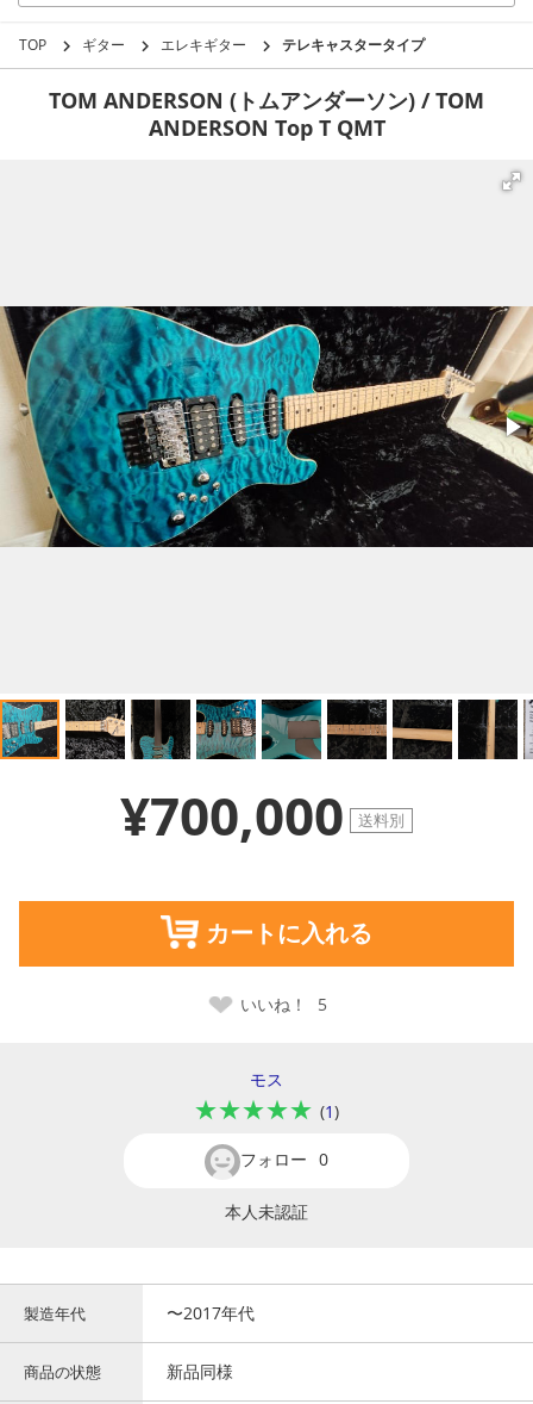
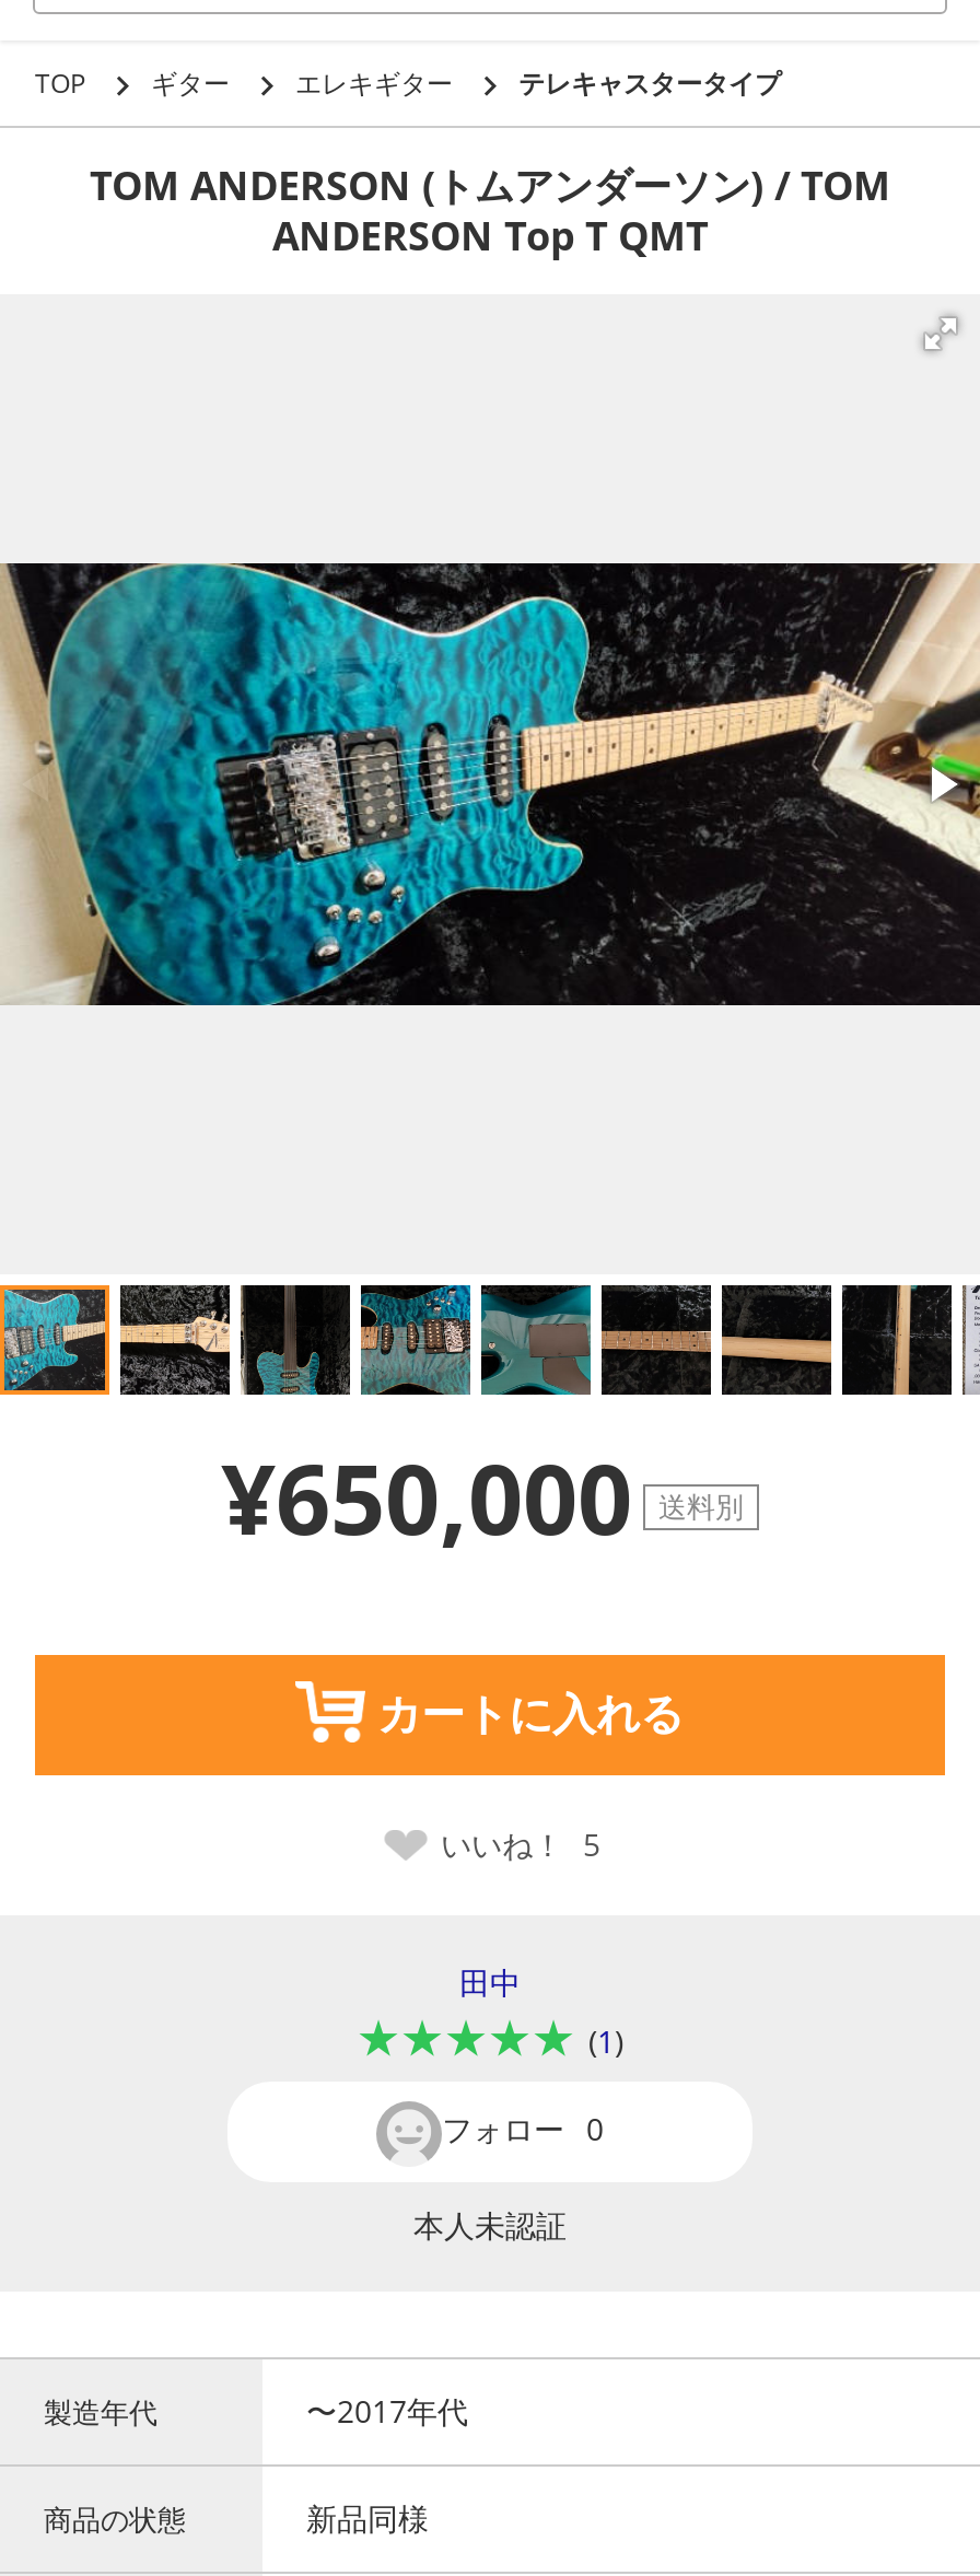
[120,779,405,851] ¥700,000 送料別 -> [221,1432,744,1563] ¥650,000 送料別
[250,1068,283,1091] モス -> [459,1961,521,2003] 田中

